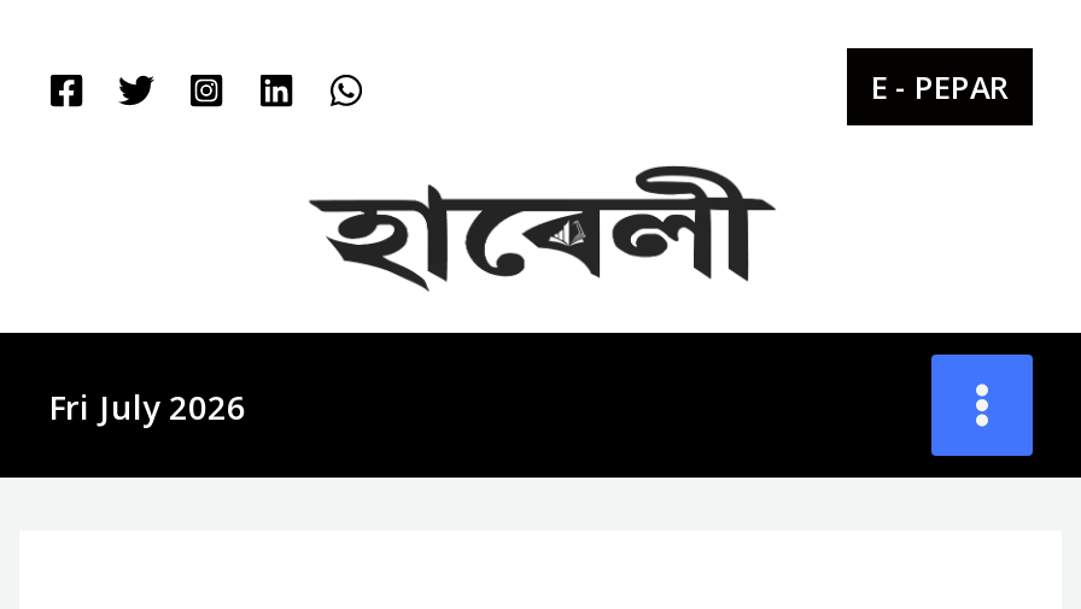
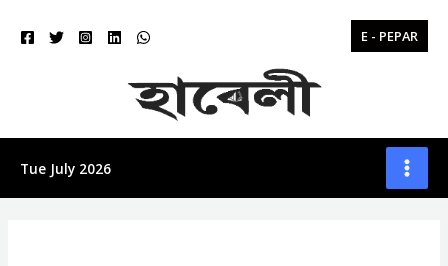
[48,383,246,429] Fri July 2026 -> [20,159,111,178] Tue July 2026

